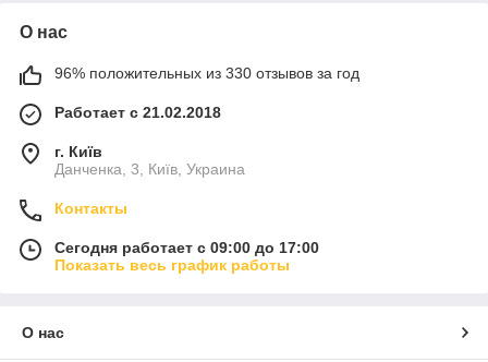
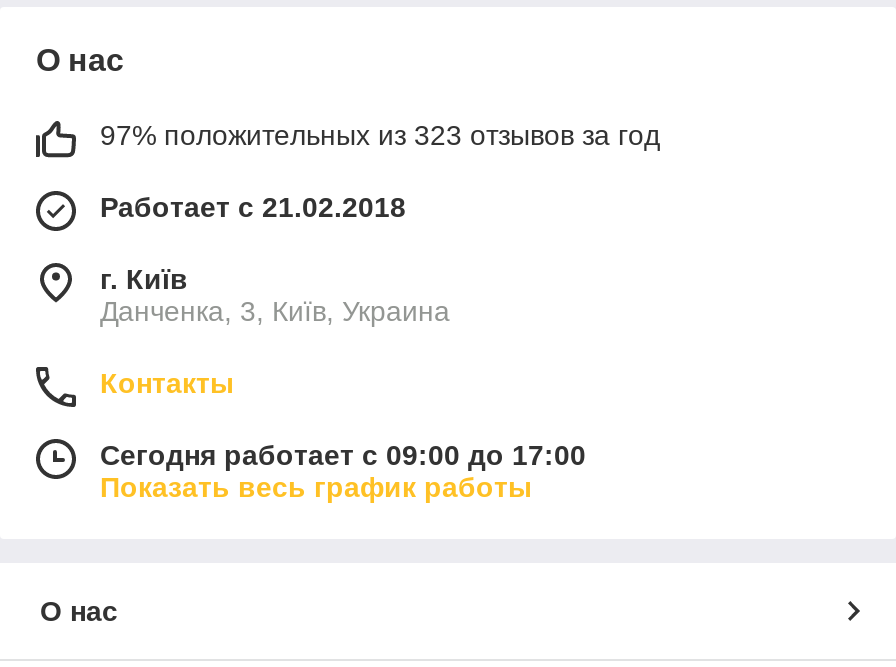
[54,64,359,82] 96% положительных из 330 отзывов за год -> [100,119,660,151] 97% положительных из 323 отзывов за год

